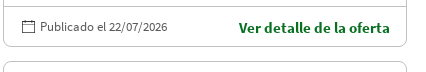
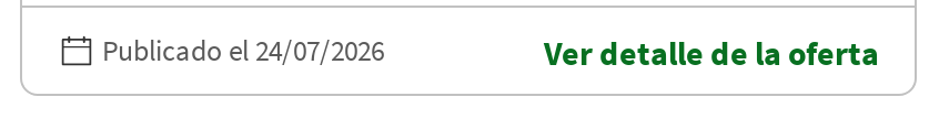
[40,18,167,35] Publicado el 22/07/2026 -> [102,31,384,69] Publicado el 24/07/2026

